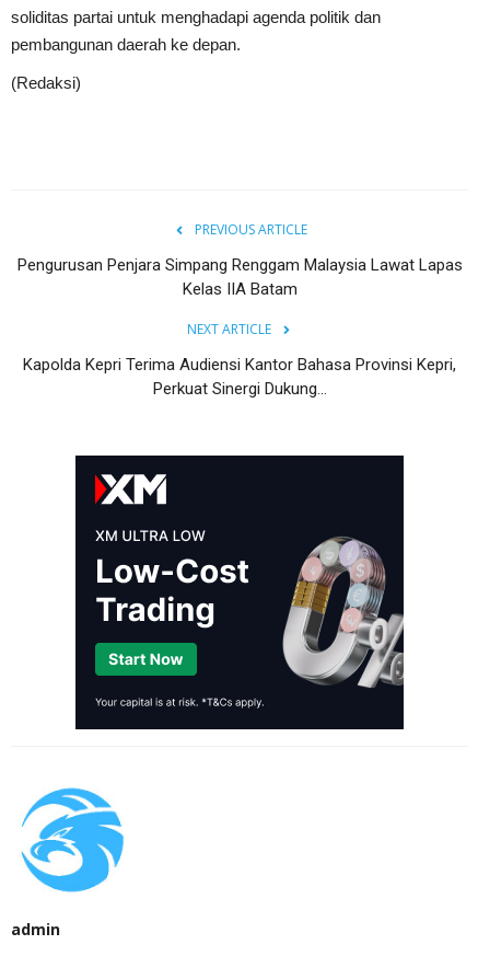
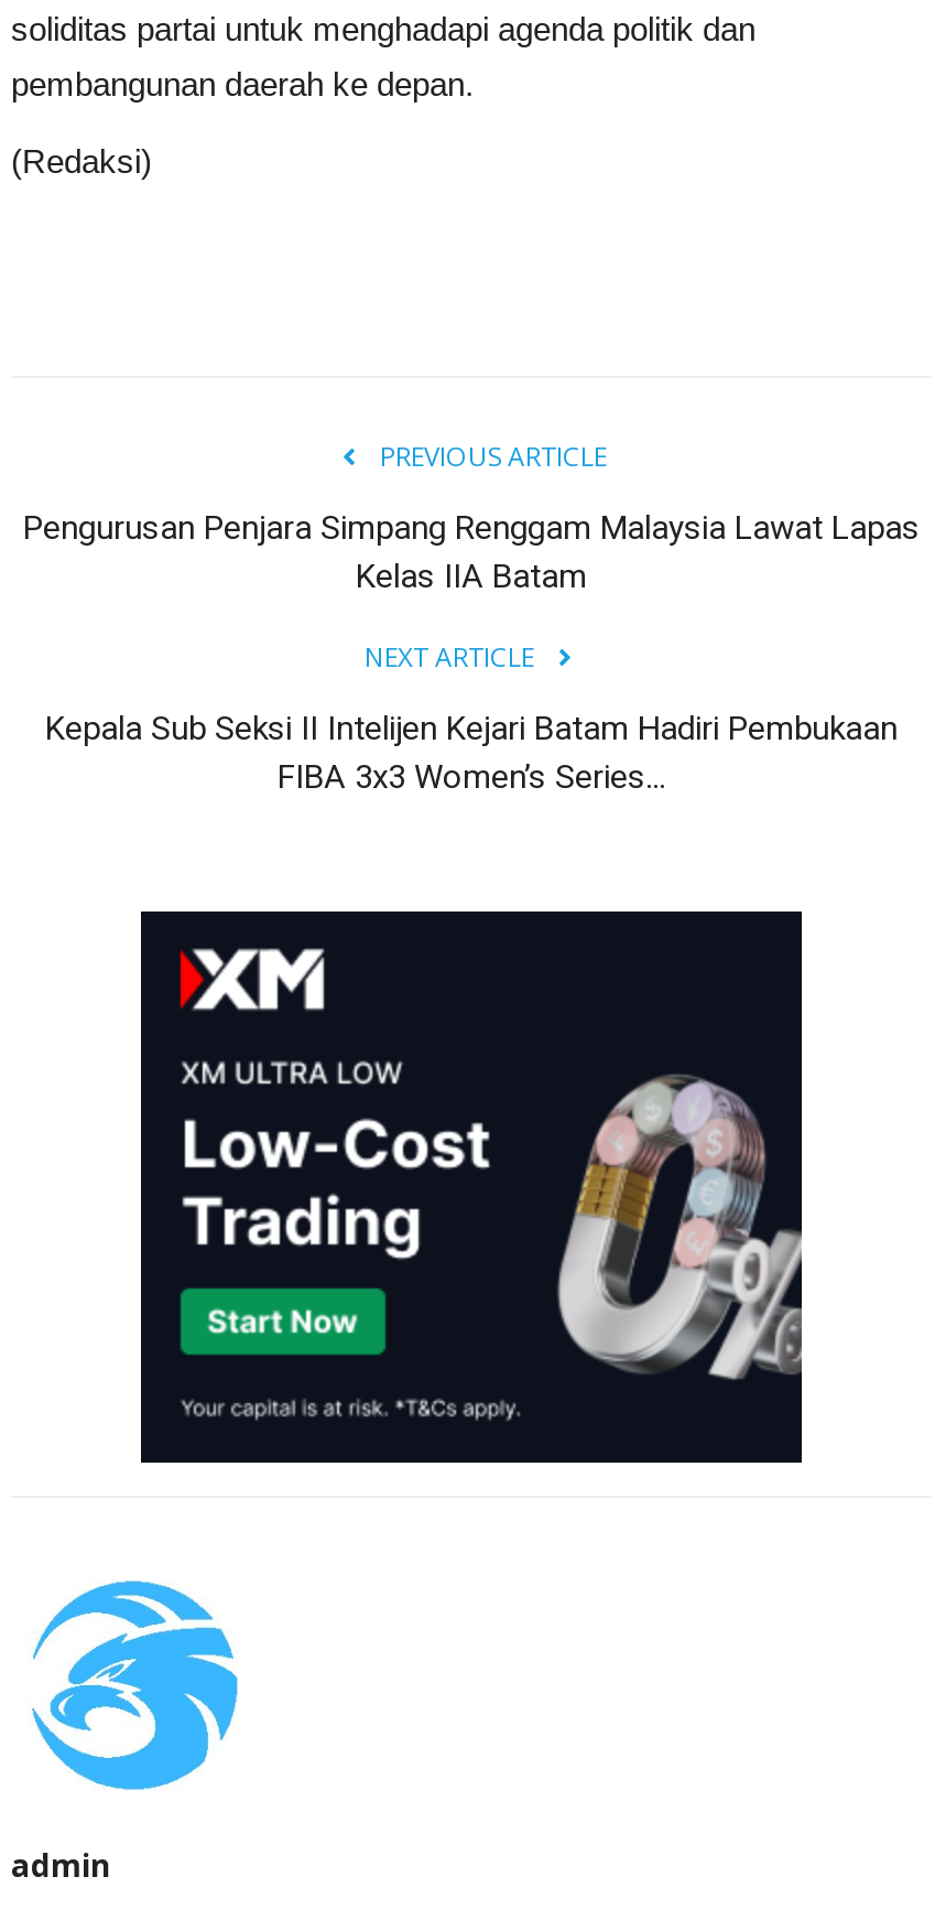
[23,354,456,398] Kapolda Kepri Terima Audiensi Kantor Bahasa Provinsi Kepri, | Perkuat Sinergi Dukung... -> [45,708,898,796] Kepala Sub Seksi II Intelijen Kejari Batam Hadiri Pembukaan | FIBA 3x3 Women’s Series...

